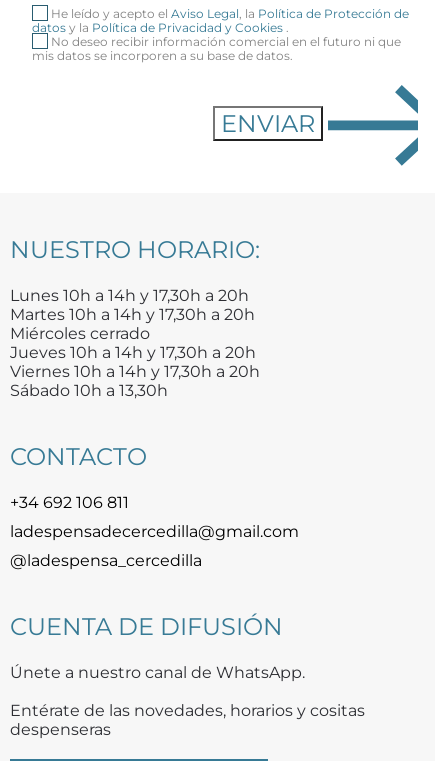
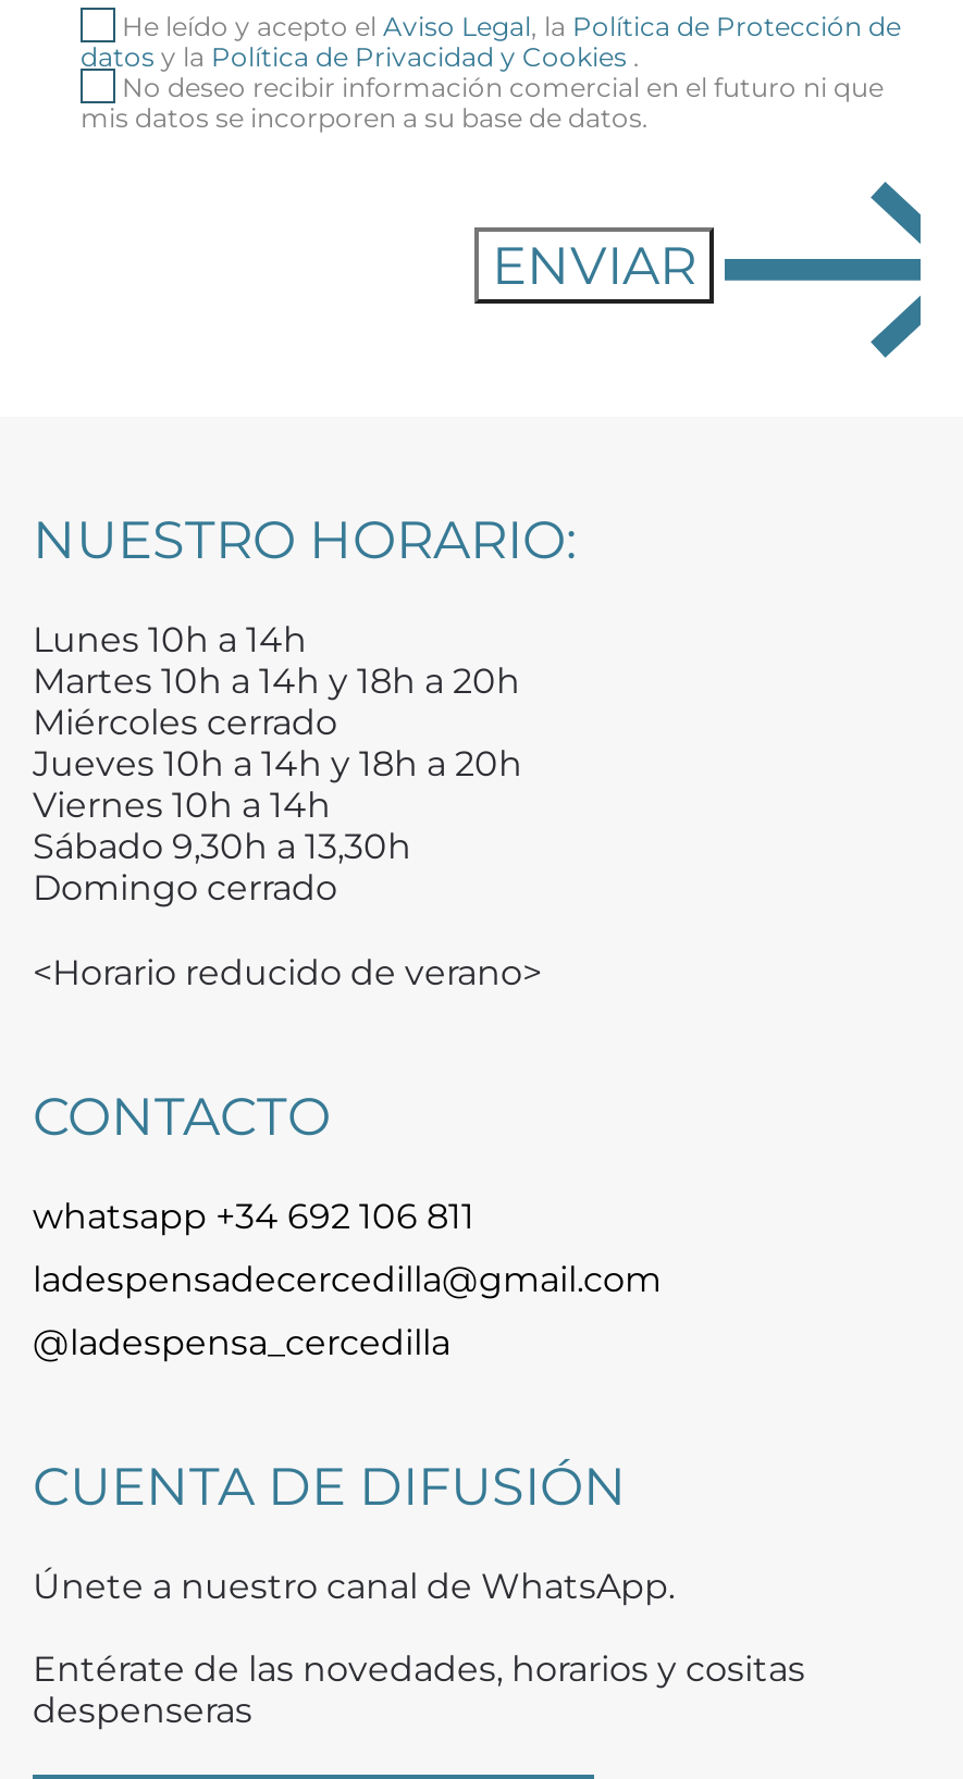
[10,286,255,324] Lunes 10h a 14h y 17,30h a 20h | Martes 10h a 14h y 17,30h a 20h -> [33,619,520,702] Lunes 10h a 14h | Martes 10h a 14h y 18h a 20h
[10,343,260,400] Jueves 10h a 14h y 17,30h a 20h | Viernes 10h a 14h y 17,30h a 20h | Sábado 10h a 13,30h -> [33,743,542,994] Jueves 10h a 14h y 18h a 20h | Viernes 10h a 14h | Sábado 9,30h a 13,30h | Domingo cerrado | <Horario reducido de verano>
[10,493,129,512] +34 692 106 811 -> [33,1196,474,1237] whatsapp +34 692 106 811

